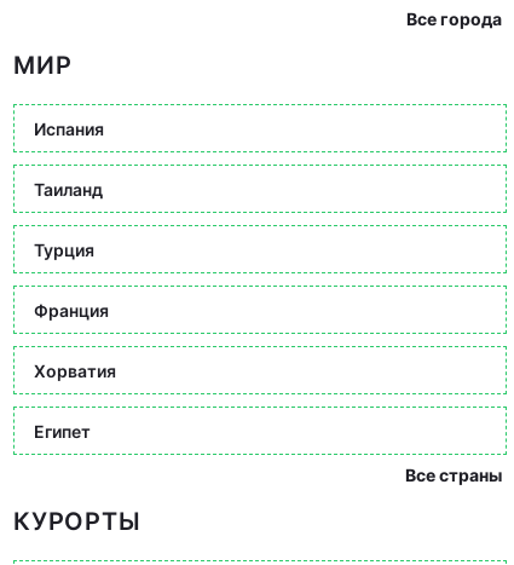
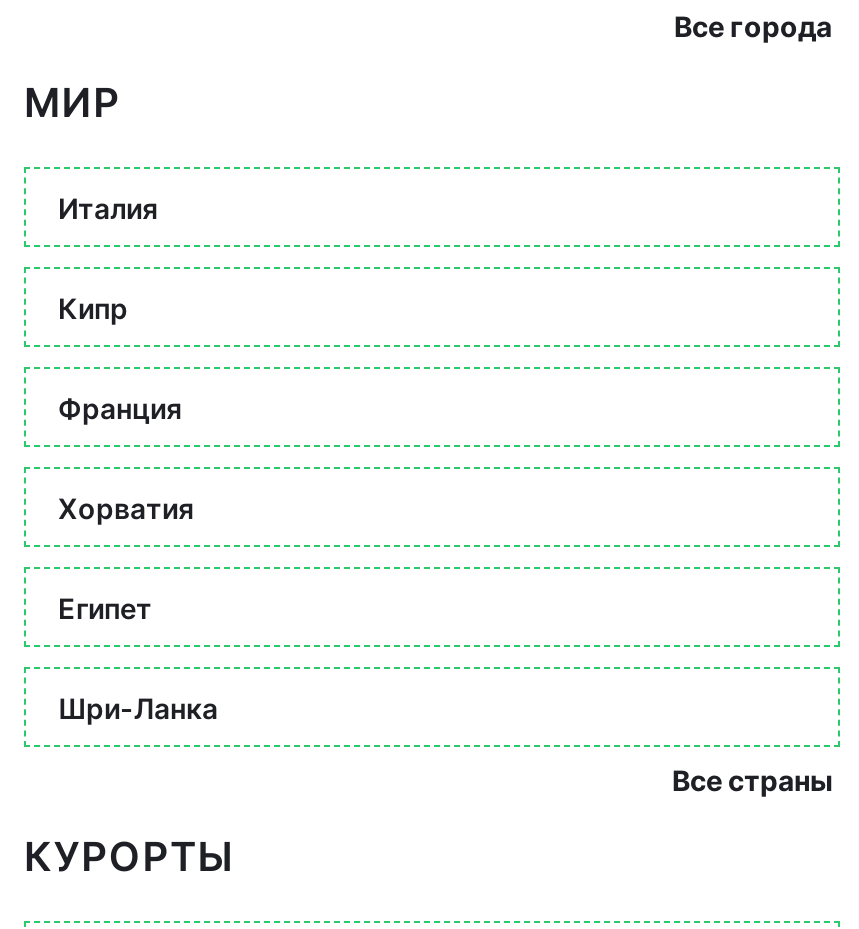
[34,118,104,260] Испания | Таиланд | Турция -> [58,190,158,324] Италия | Кипр
moved [34,299,116,441] -> [58,390,194,624]: Франция | Хорватия | Египет
none -> [58,690,218,724] Шри-Ланка

